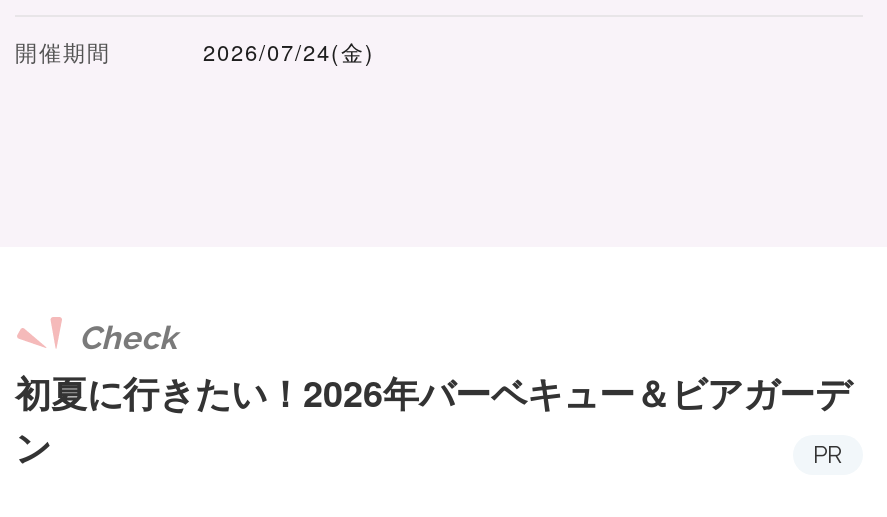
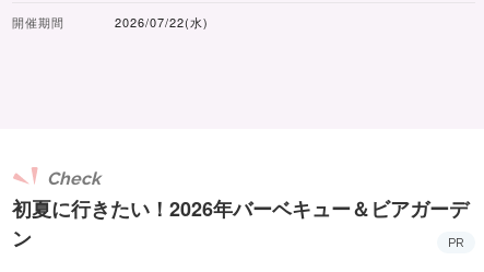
[203,35,375,67] 2026/07/24(金) -> [115,14,209,31] 2026/07/22(水)

